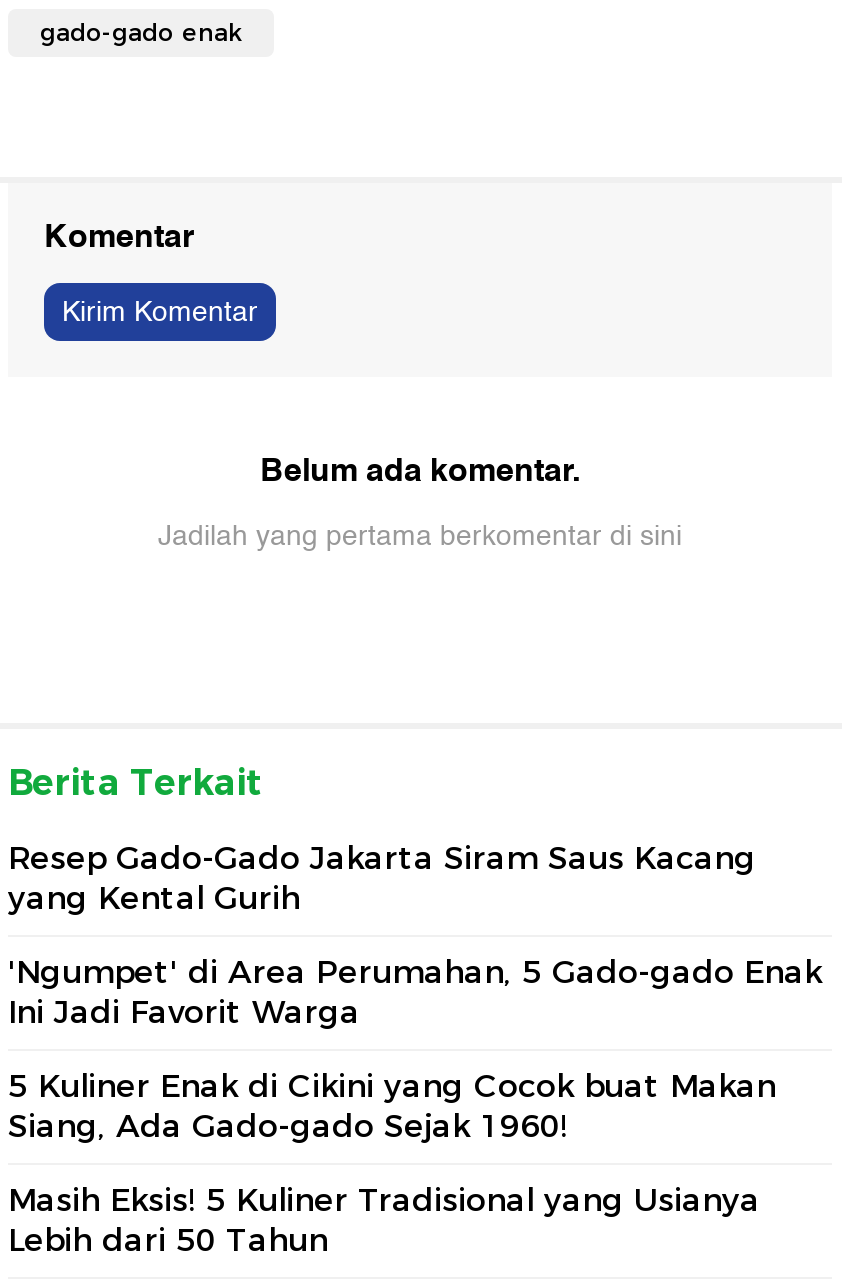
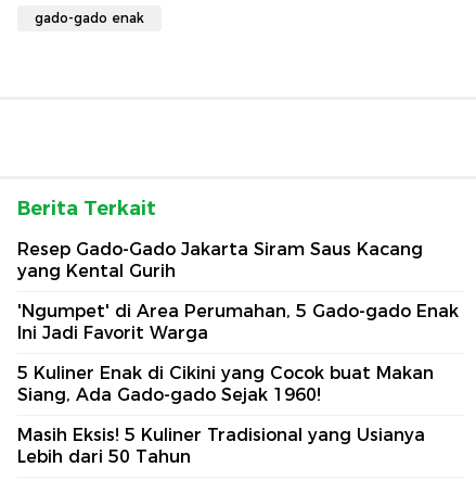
[44,209,682,559] Komentar | Kirim Komentar | Belum ada komentar. | Jadilah yang pertama berkomentar di sini -> none

